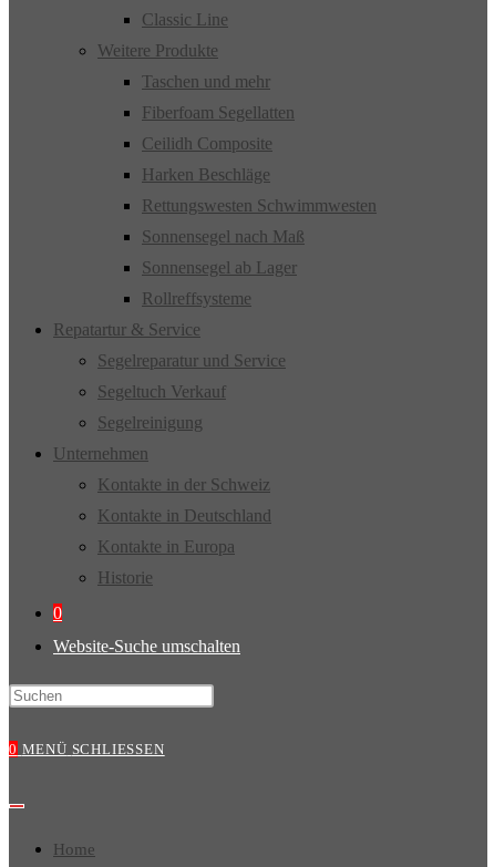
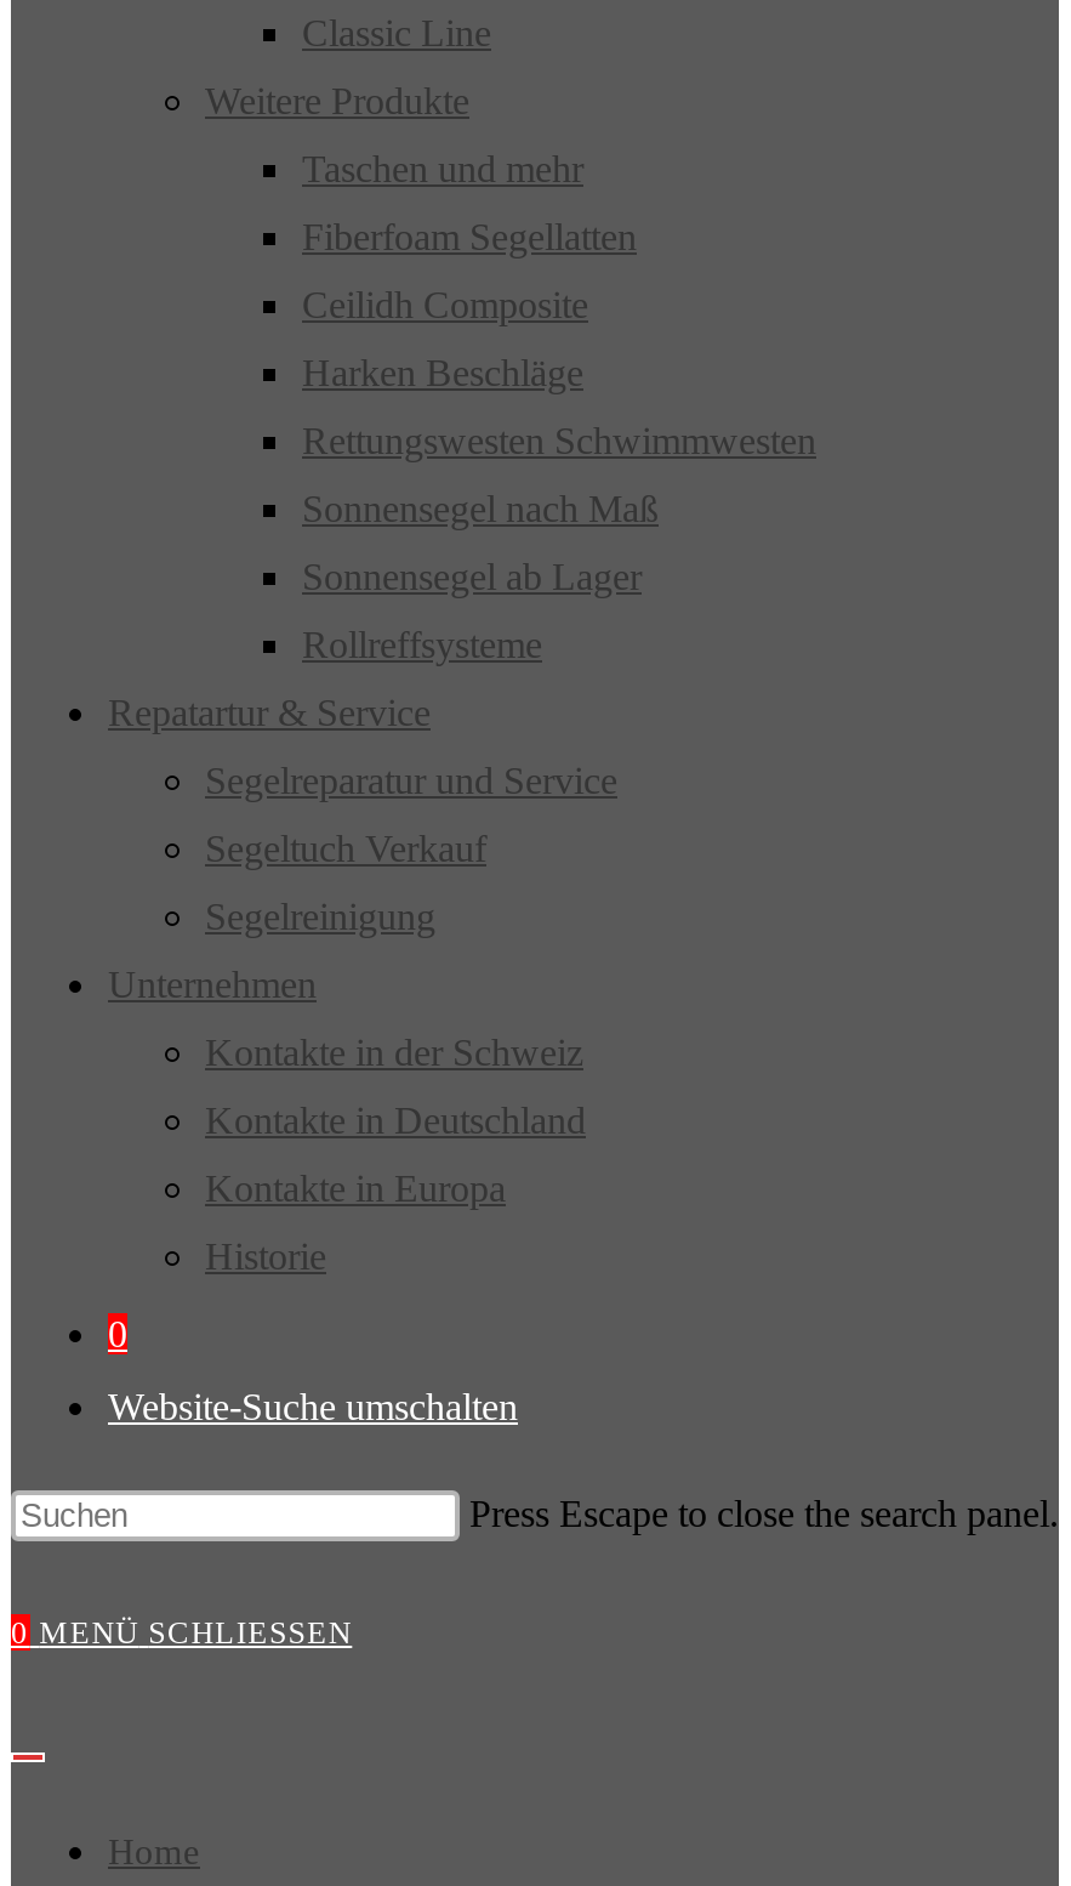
none -> [469,1493,1059,1534] Press Escape to close the search panel.

